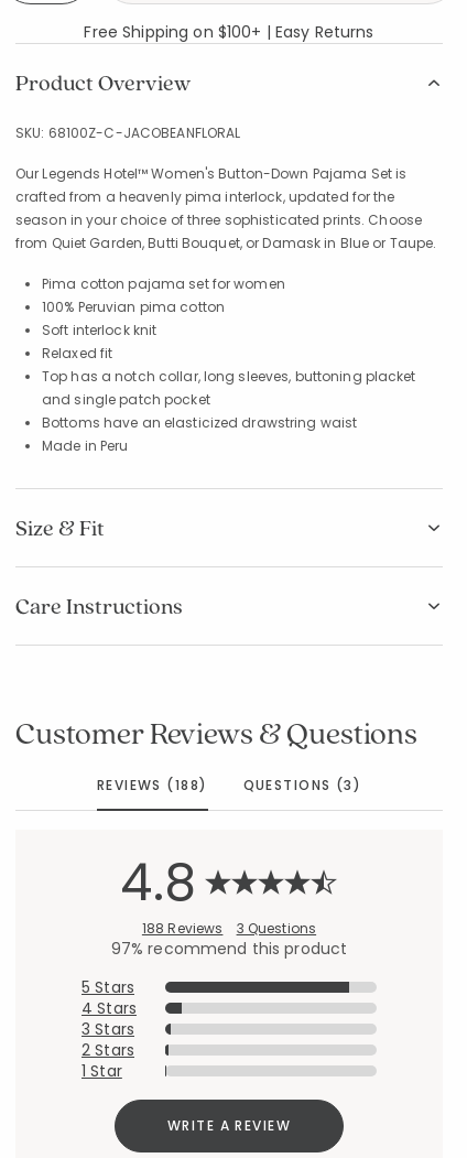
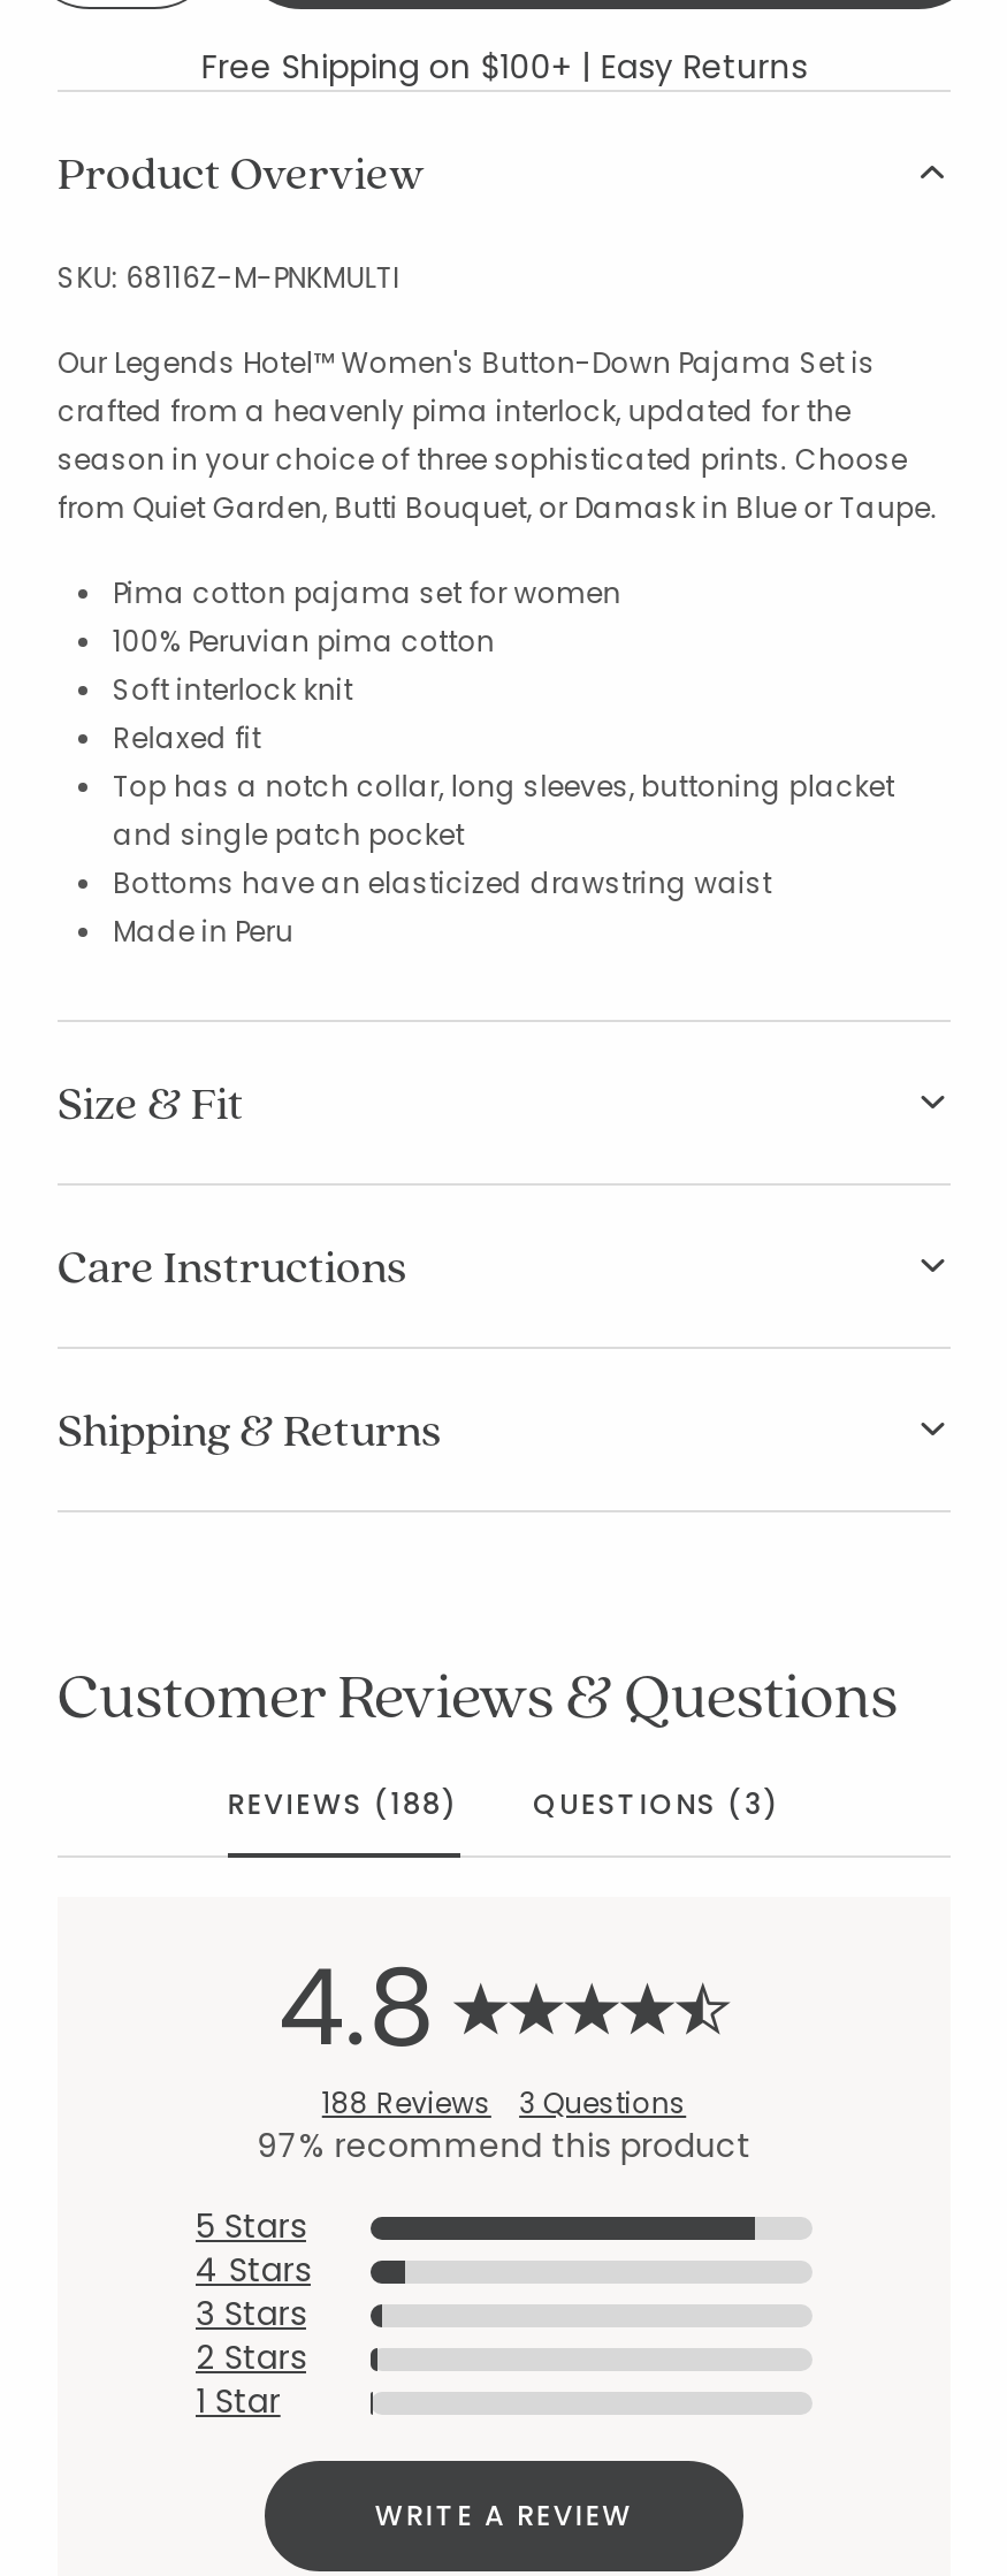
[15,123,241,142] SKU: 68100Z-C-JACOBEANFLORAL -> [58,257,400,297] SKU: 68116Z-M-PNKMULTI
none -> [58,1399,442,1459] Shipping & Returns

